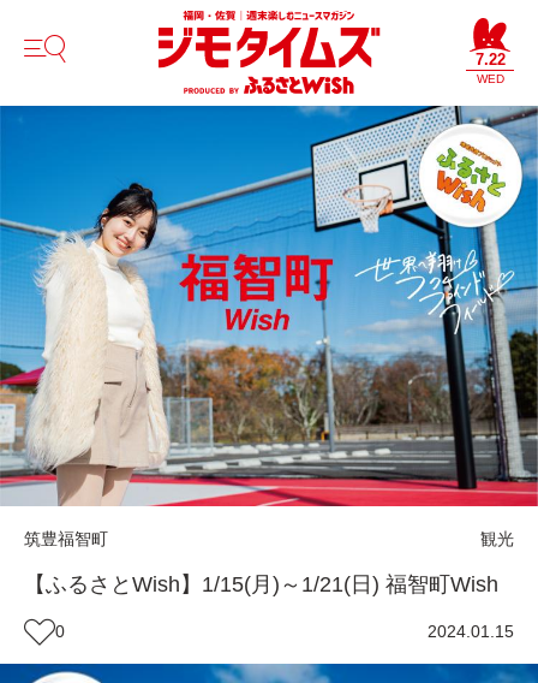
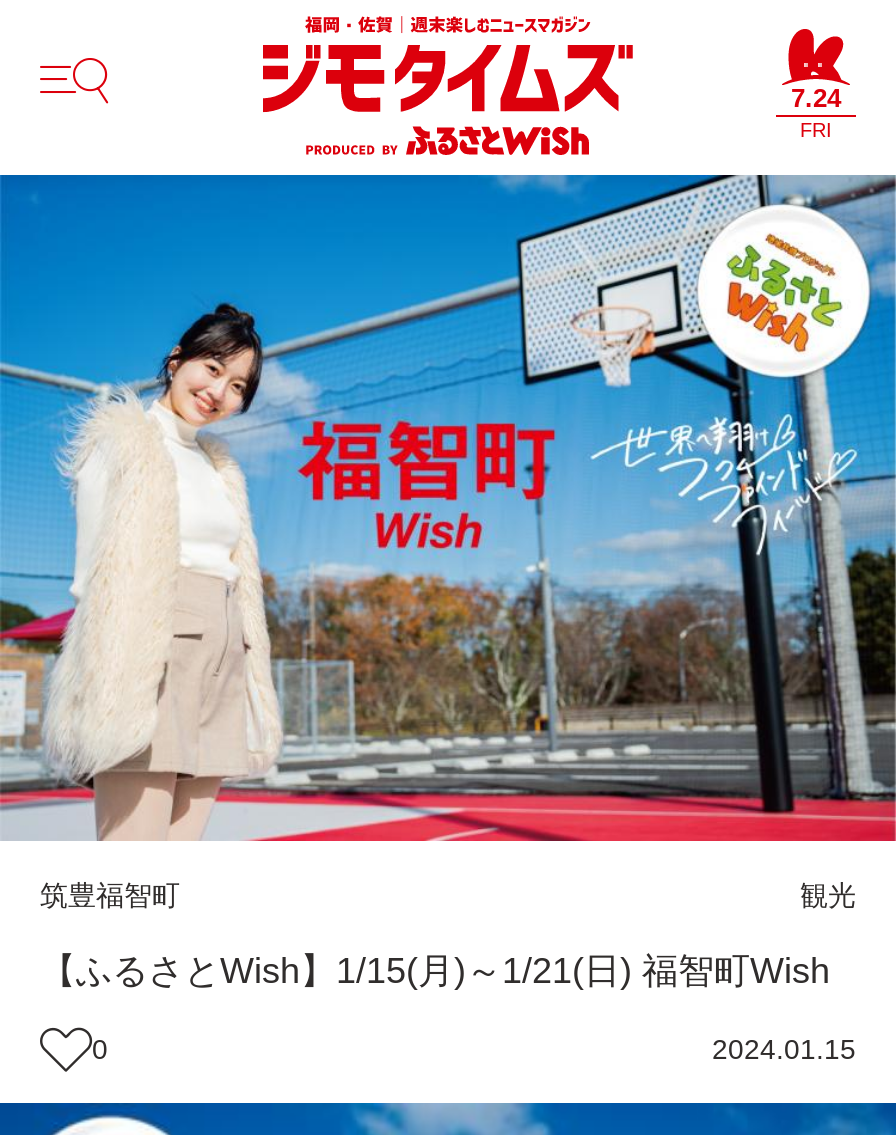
[475,51,505,85] 7.22 | WED -> [791,83,841,141] 7.24 | FRI

